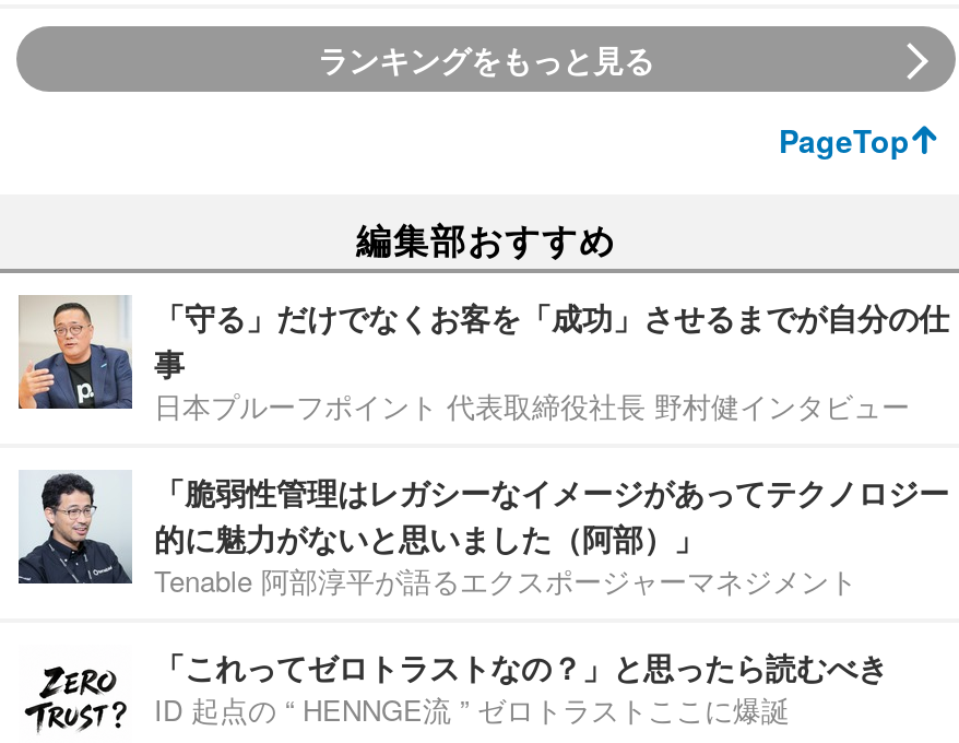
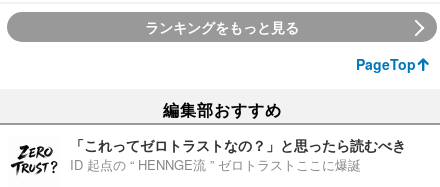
[16,294,949,600] [image] | 「守る」だけでなくお客を「成功」させるまでが自分の仕 | 事 | 日本プルーフポイント 代表取締役社長 野村健インタビュー | 「脆弱性管理はレガシーなイメージがあってテクノロジー | 的に魅力がないと思いました（阿部）」 | Tenable 阿部淳平が語るエクスポージャーマネジメント -> none
[16,470,123,586] [image] -> none

